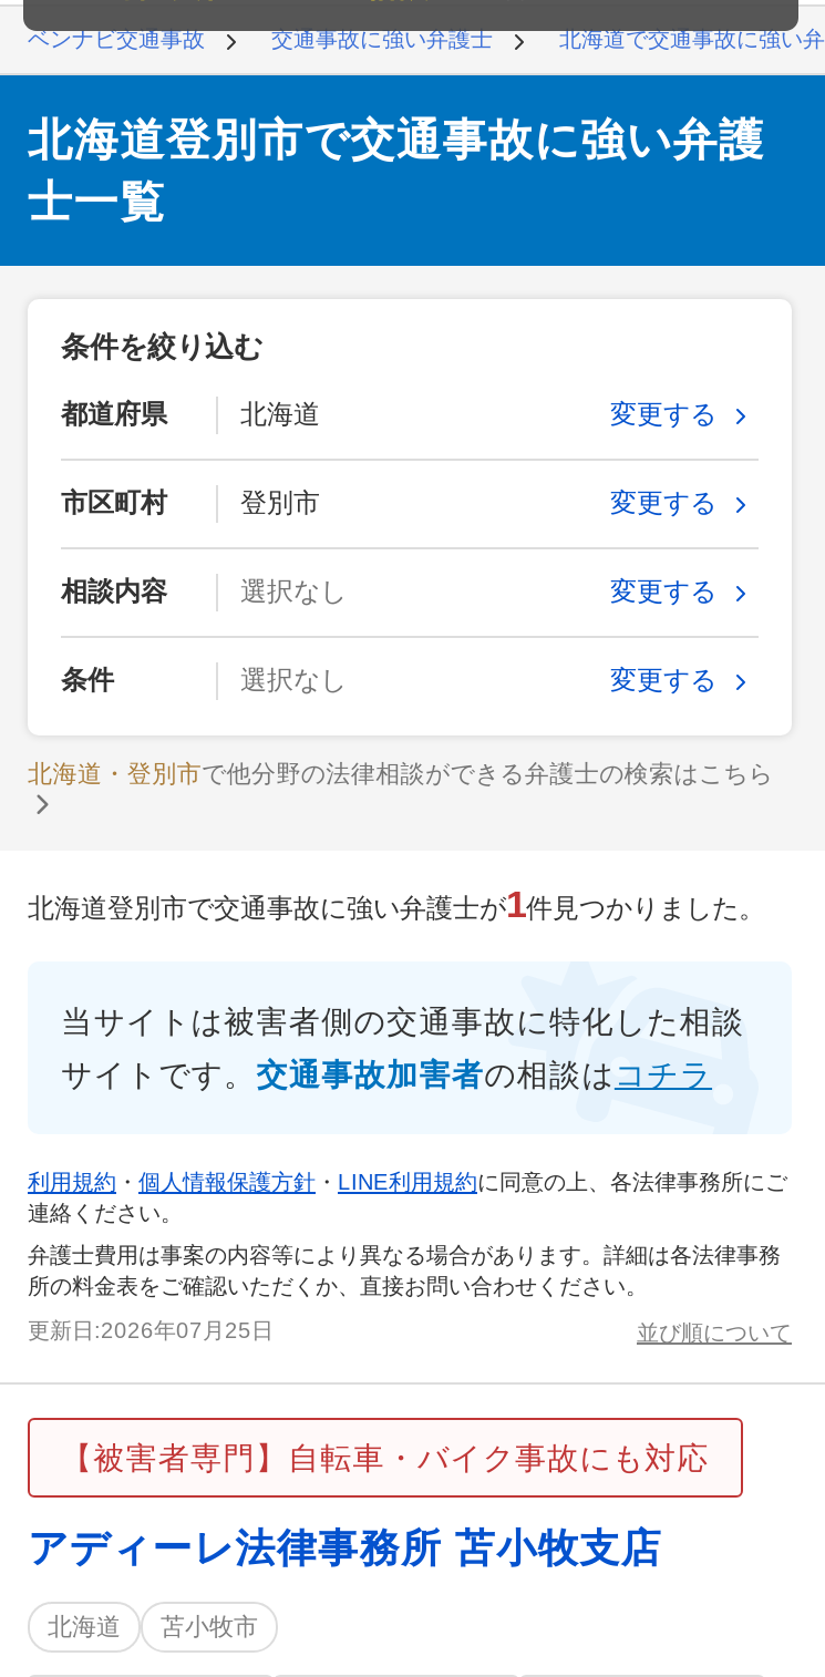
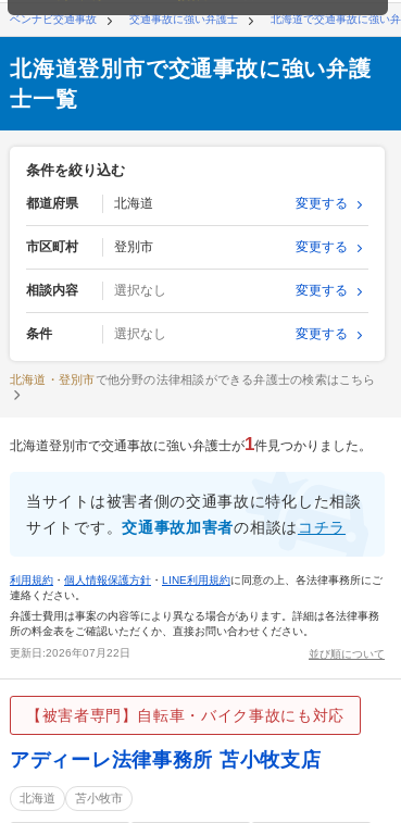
[28,1318,274,1342] 更新日: 2026年07月25日 -> [10,647,130,659] 更新日: 2026年07月22日

